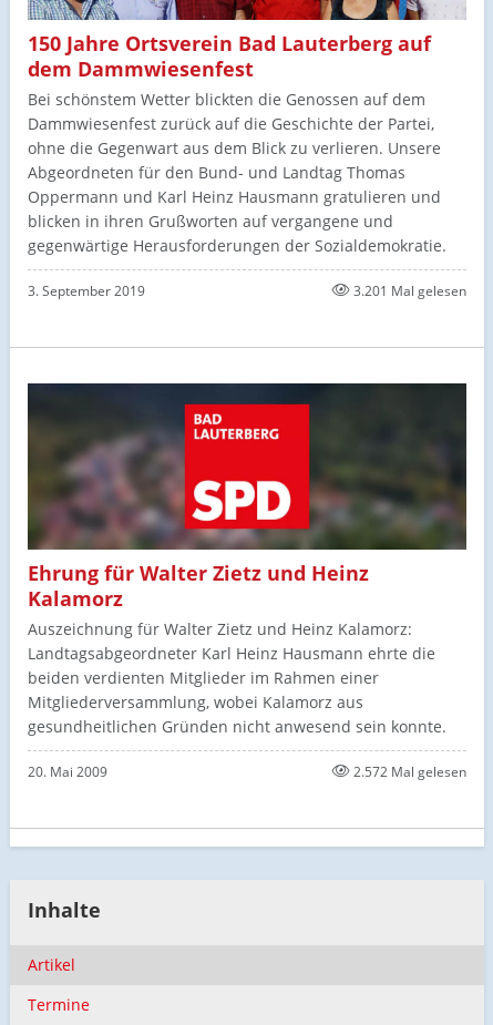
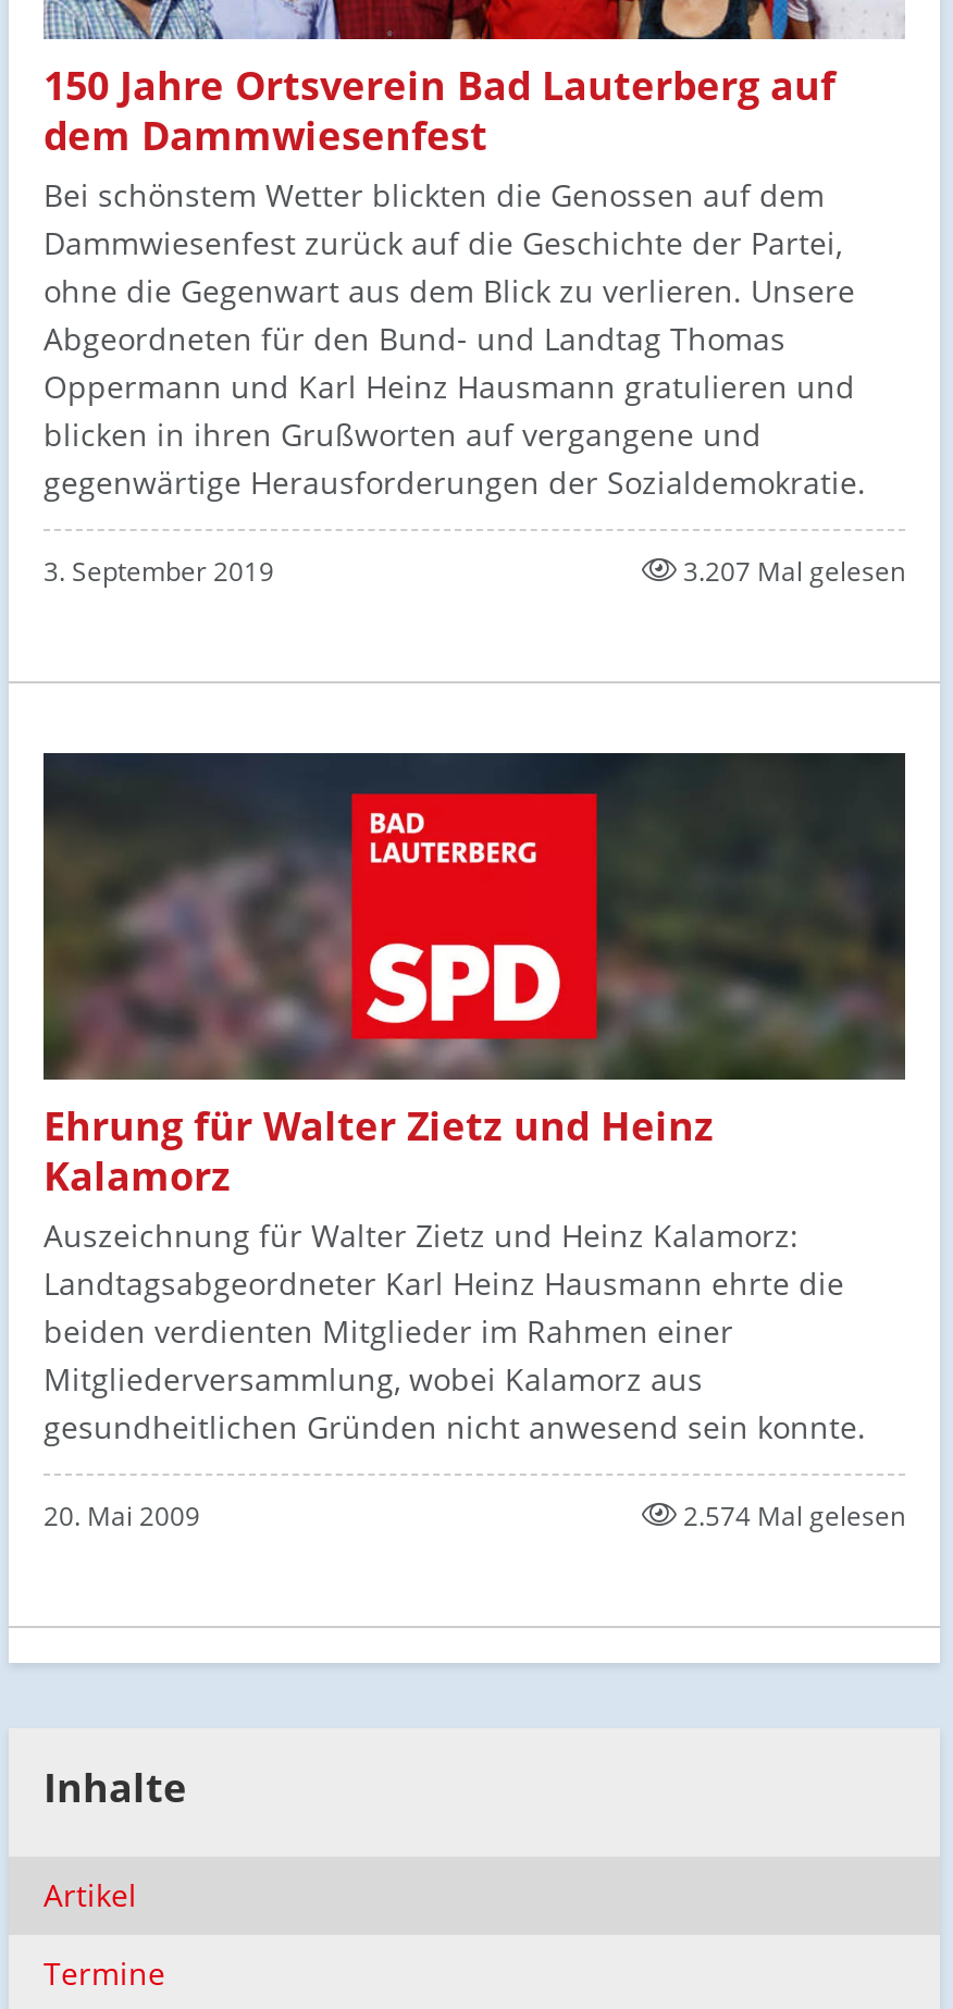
[350,281,466,300] 3.201 Mal gelesen -> [677,553,905,590] 3.207 Mal gelesen
[350,762,466,781] 2.572 Mal gelesen -> [677,1497,905,1535] 2.574 Mal gelesen

